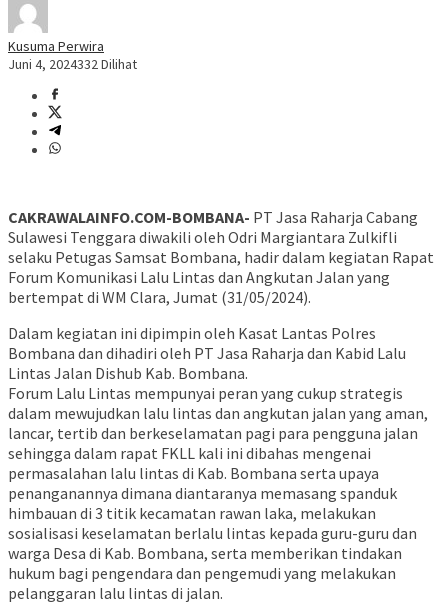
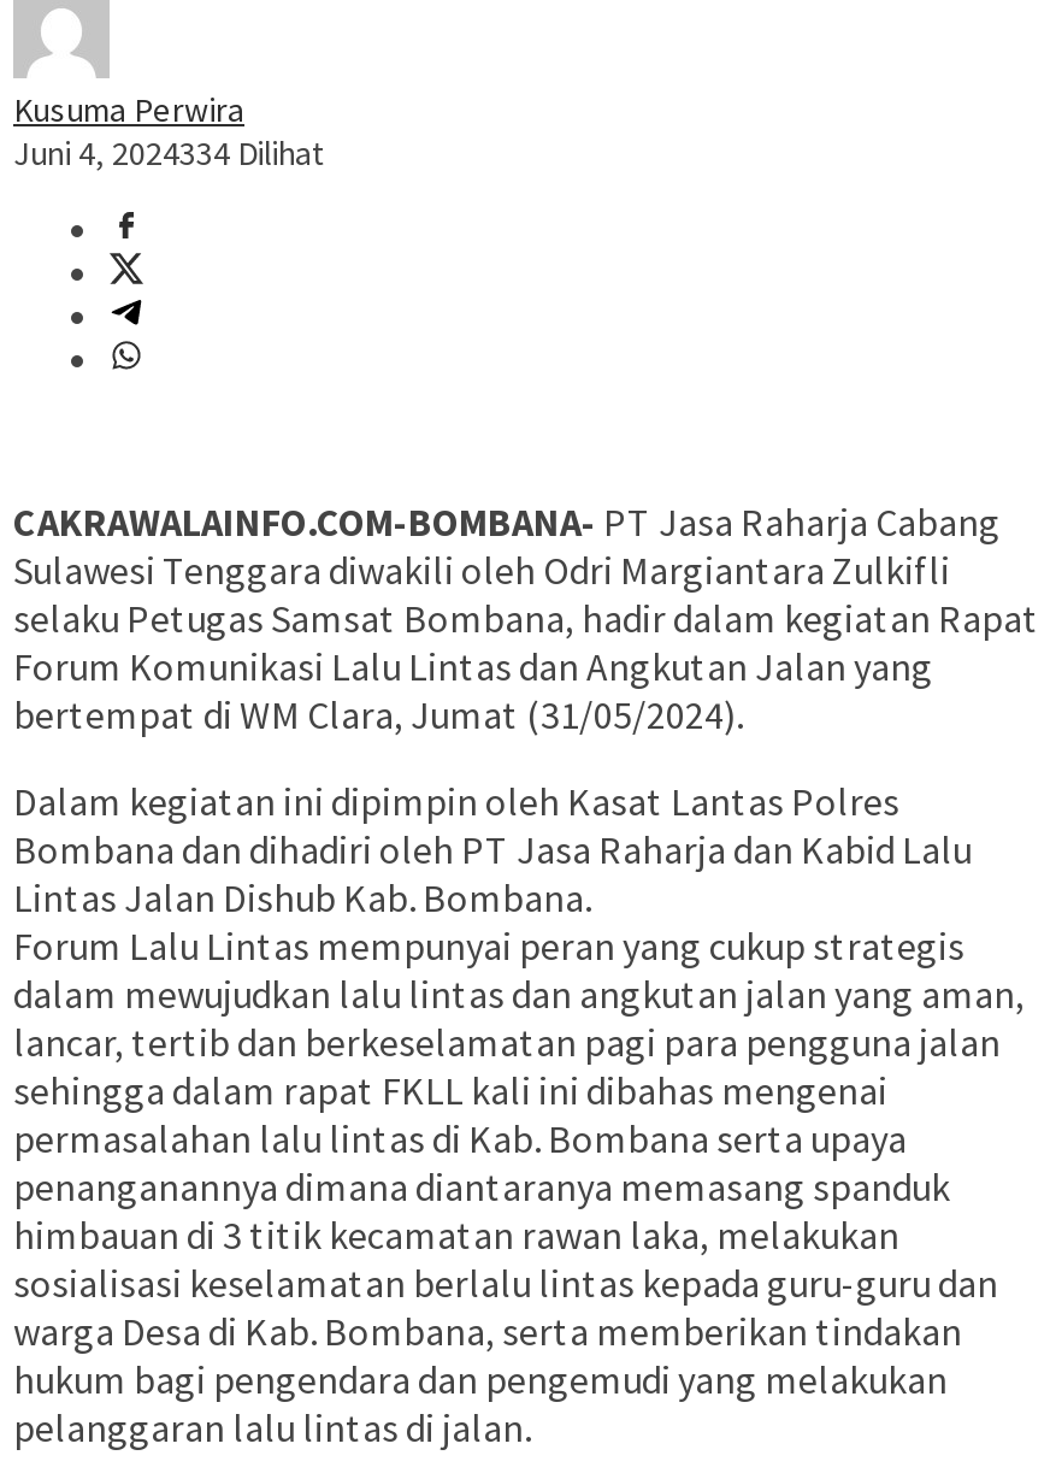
[8,55,137,73] Juni 4, 2024332 Dilihat -> [13,132,324,175] Juni 4, 2024334 Dilihat

